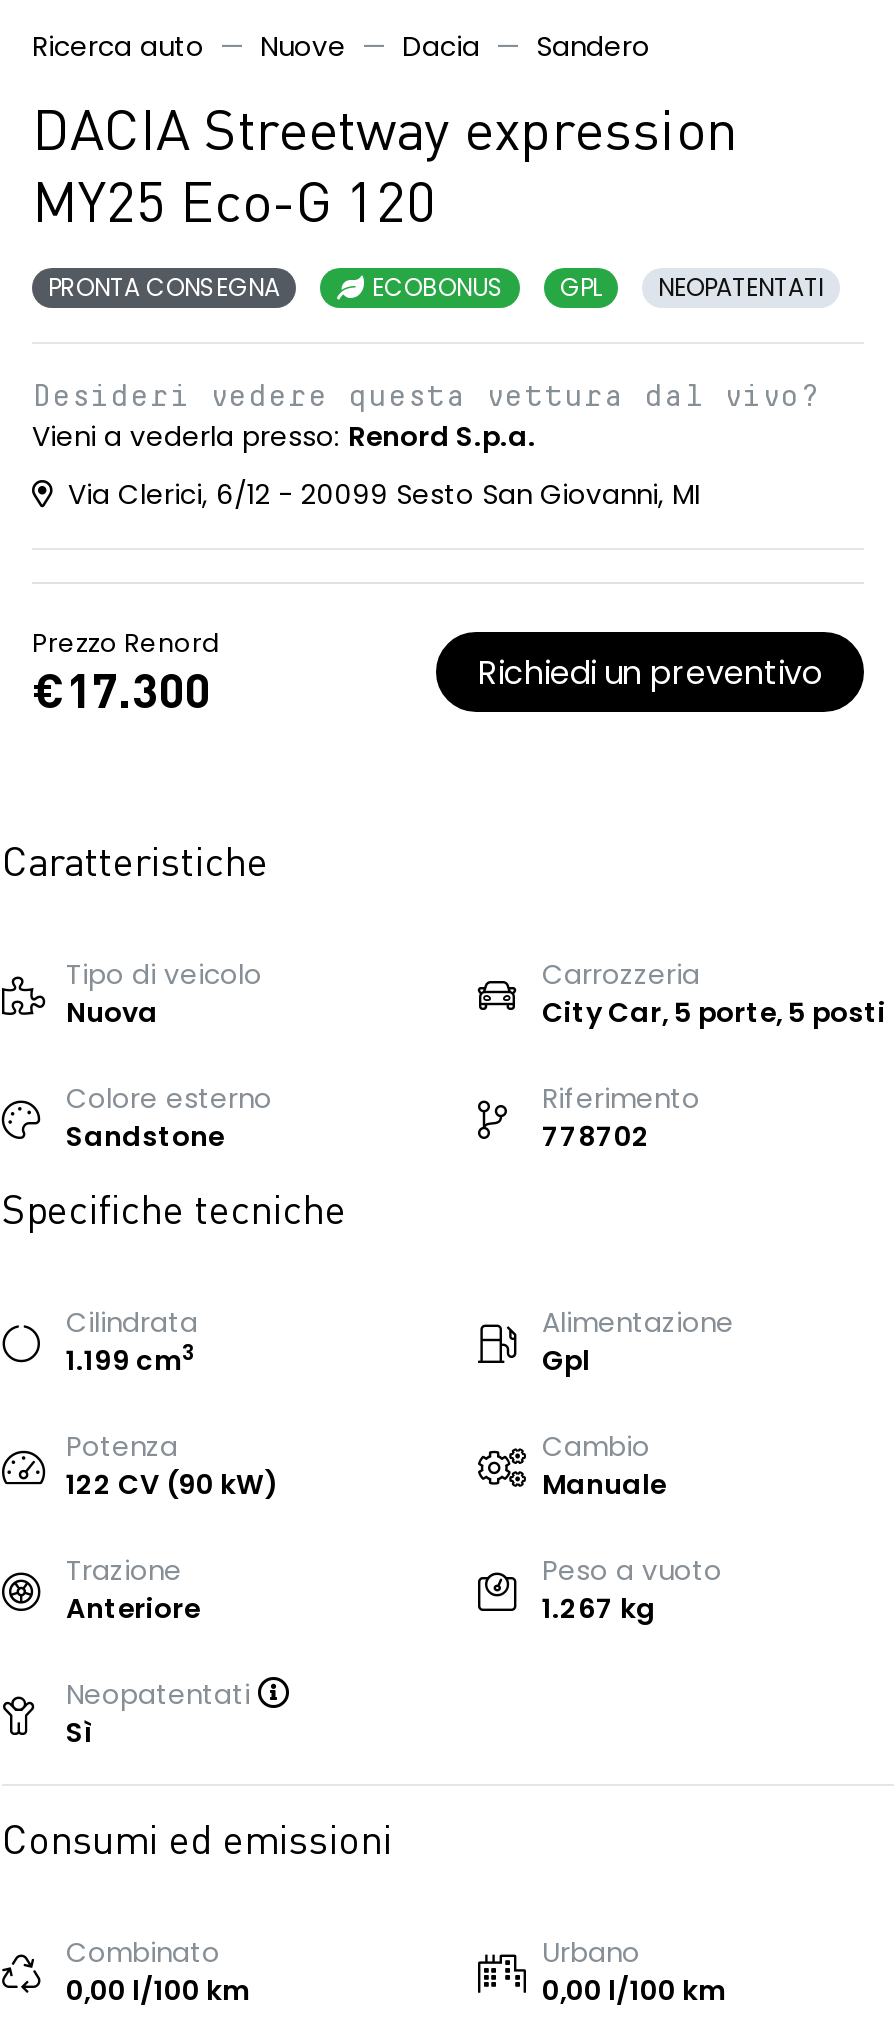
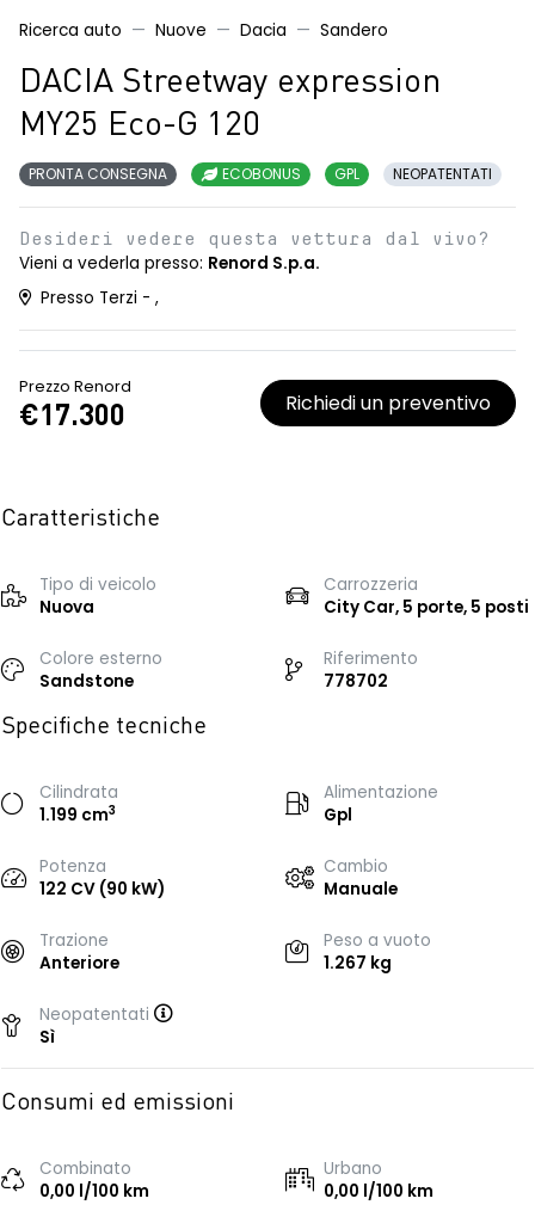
[60,476,700,514] Via Clerici, 6/12 - 20099 Sesto San Giovanni, MI -> [36,286,159,309] Presso Terzi - ,

